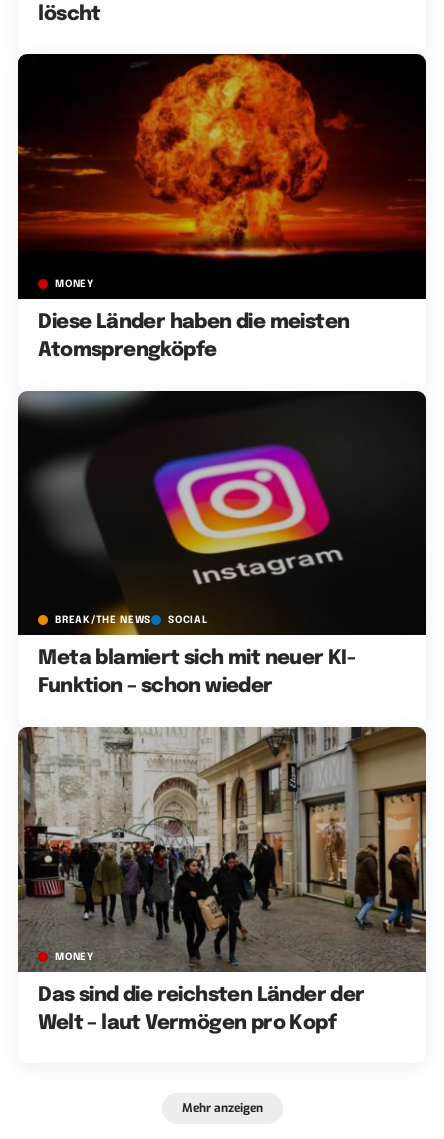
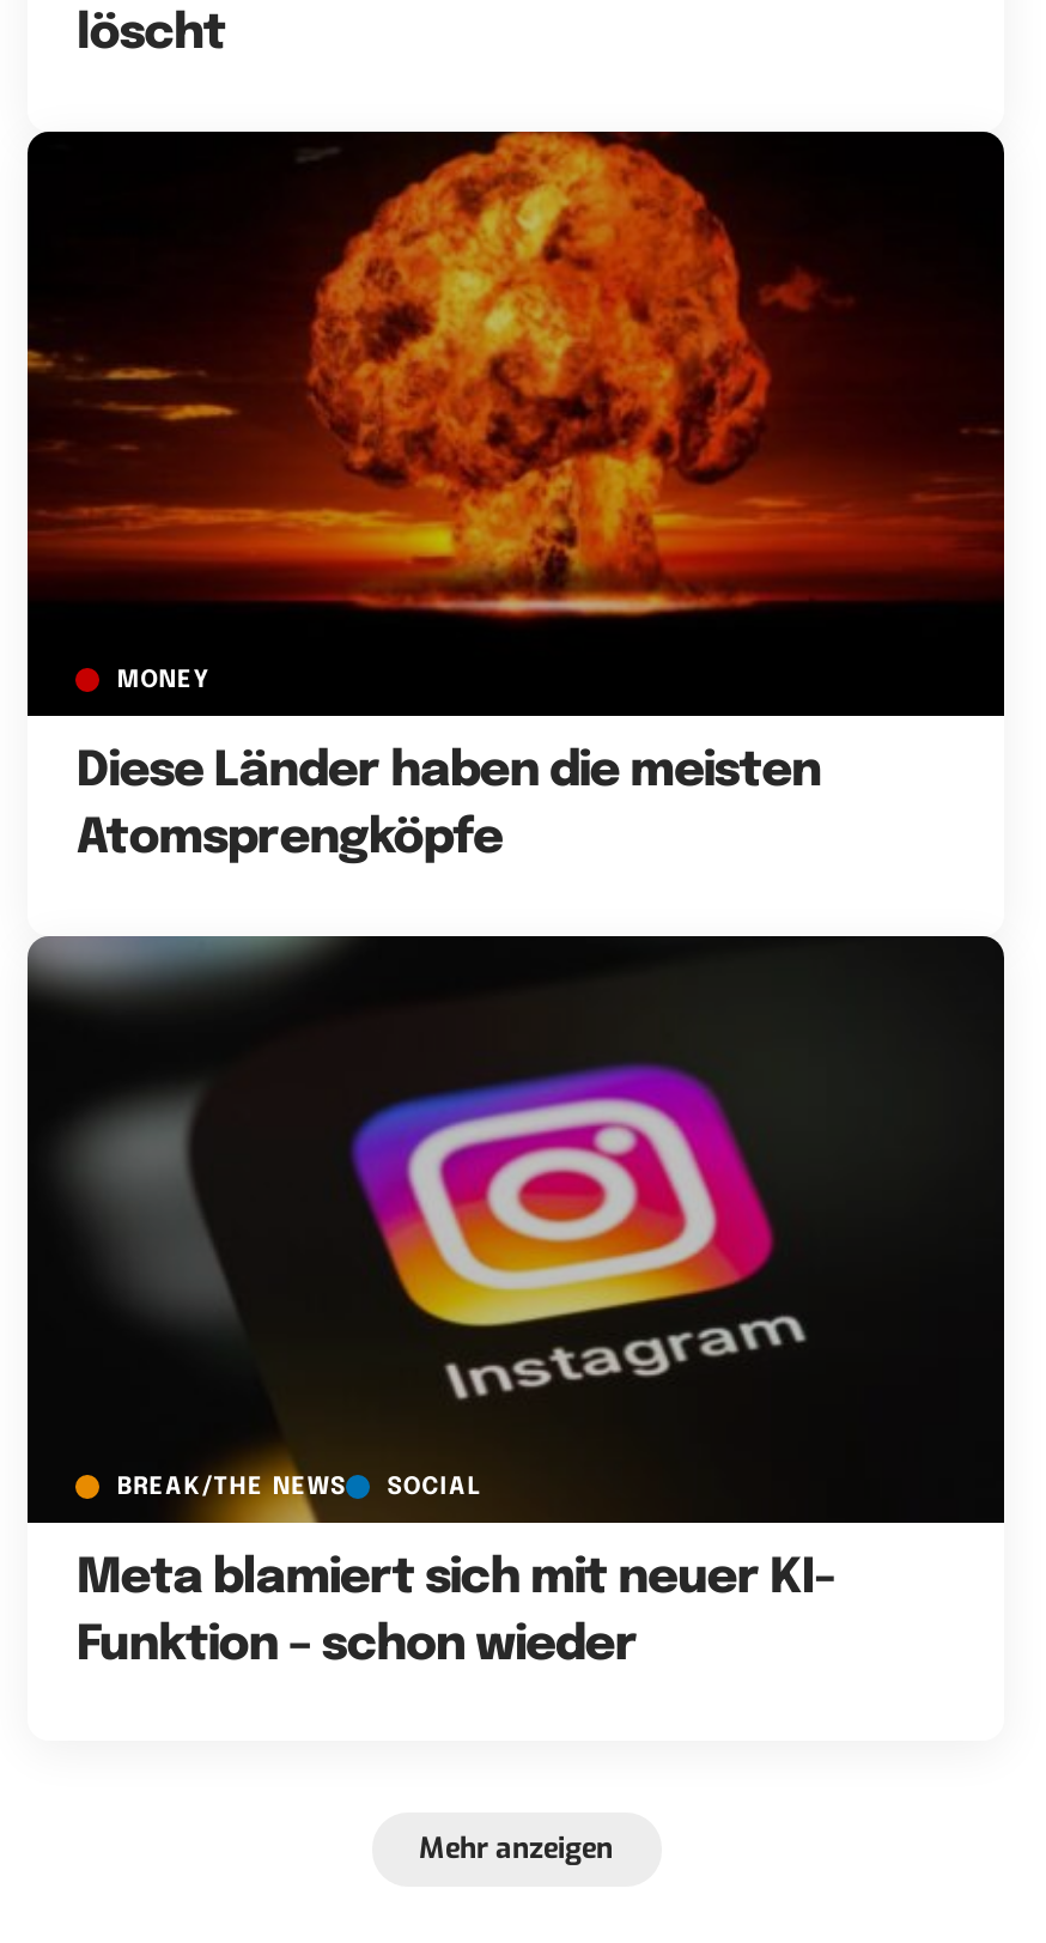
[17,726,427,1033] [image] | MONEY | Das sind die reichsten Länder der | Welt – laut Vermögen pro Kopf -> none

